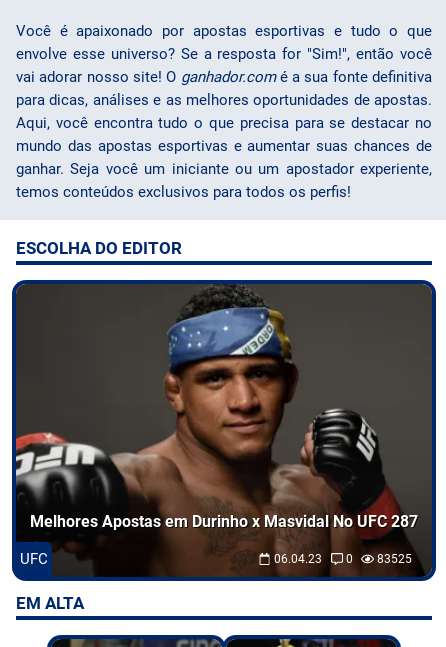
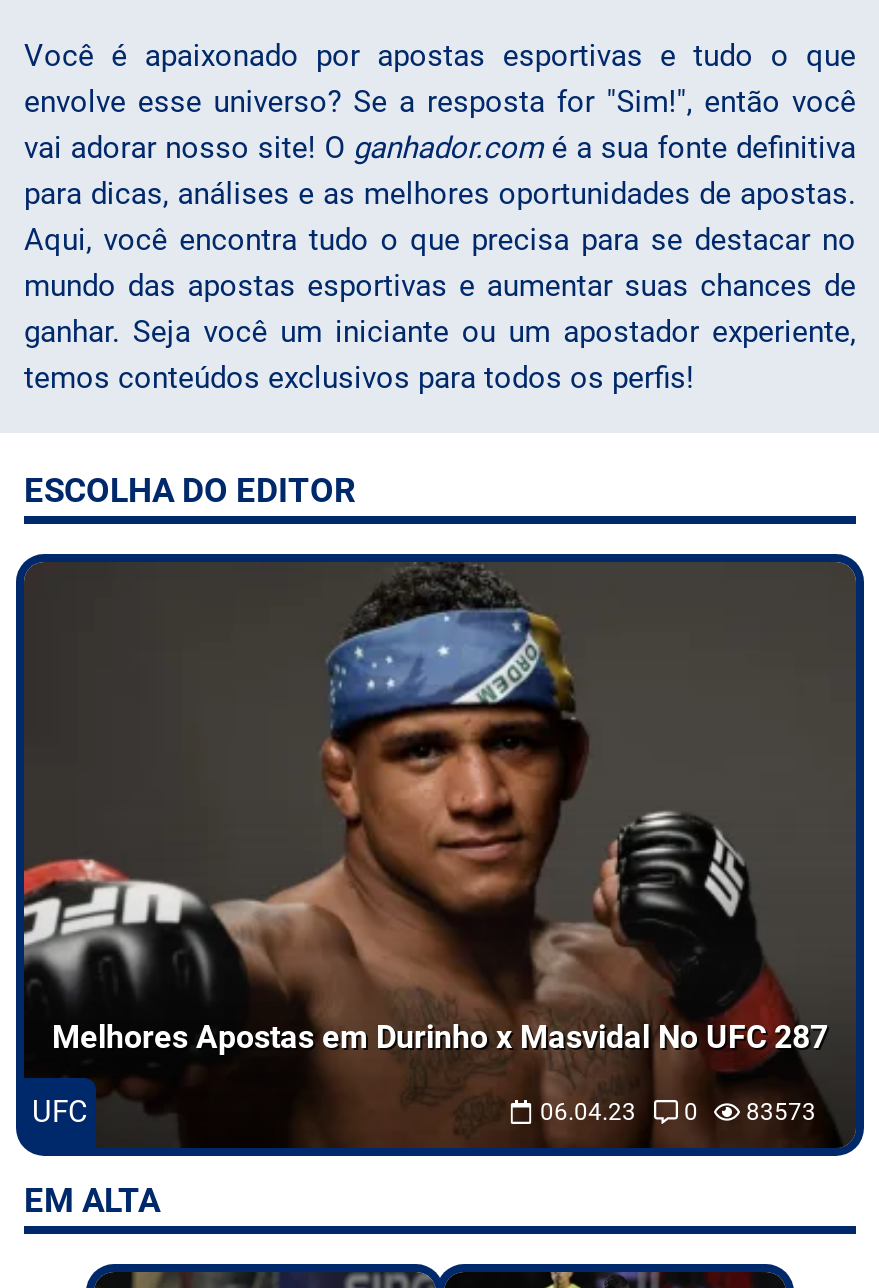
[274,552,412,566] 06.04.23 0 83525 -> [540,1098,816,1126] 06.04.23 0 83573

